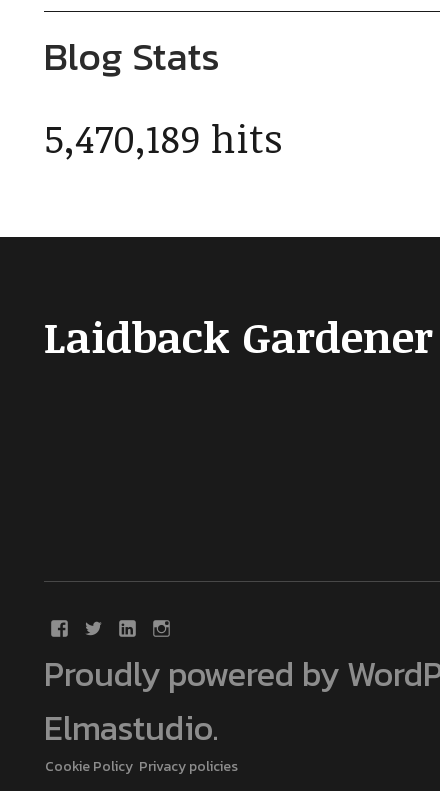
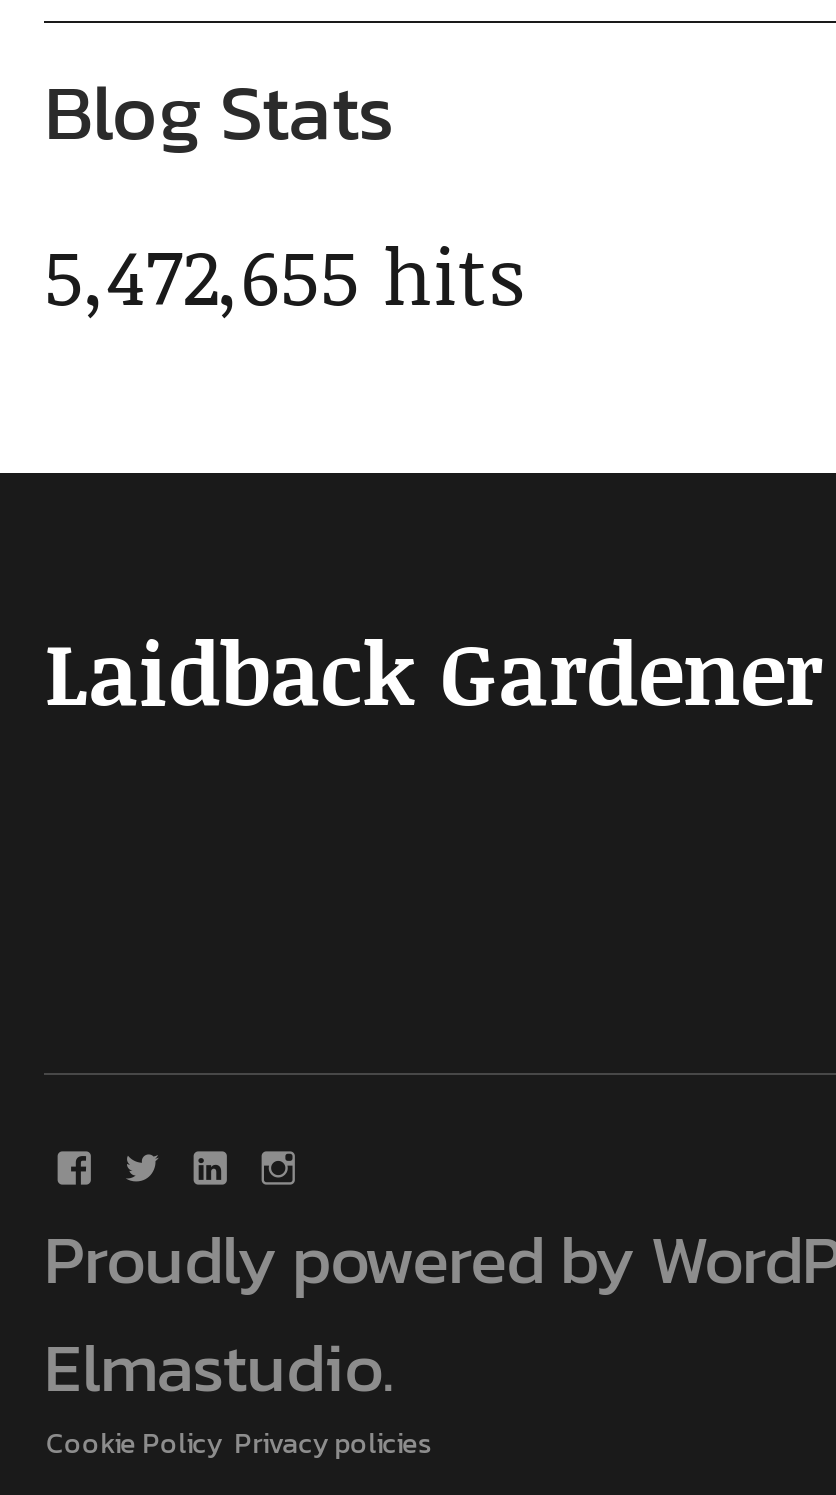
[44,111,283,164] 5,470,189 hits -> [44,221,526,327] 5,472,655 hits

